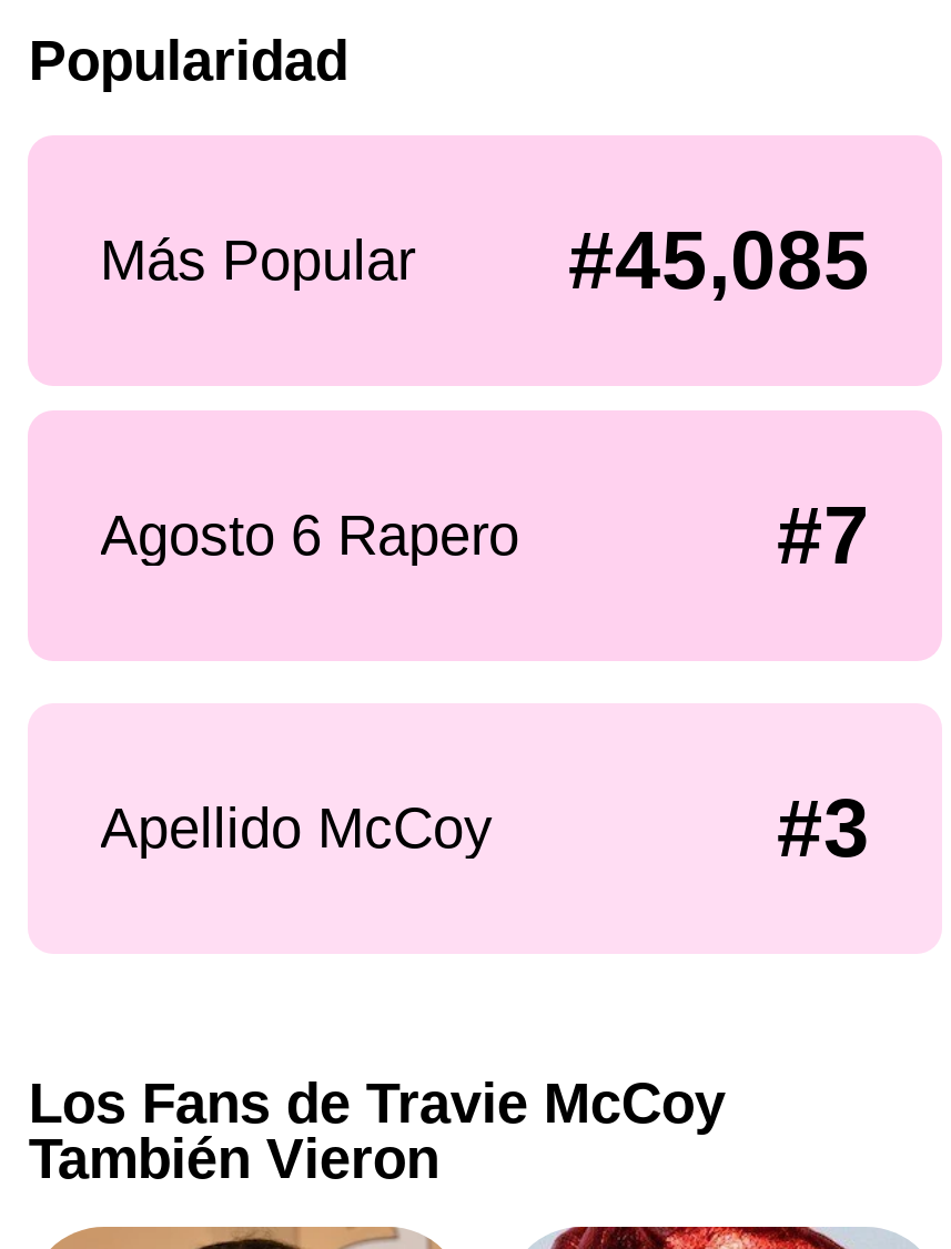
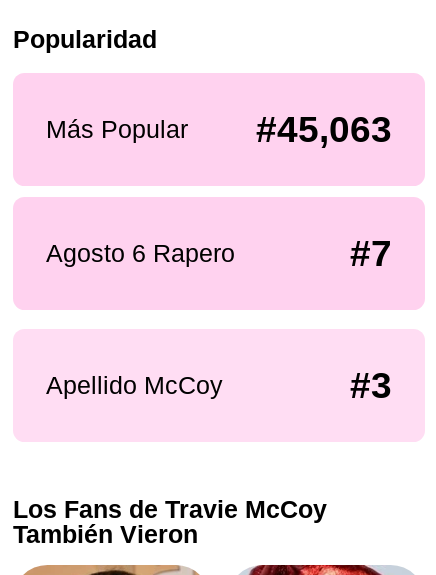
[568,215,870,306] #45,085 -> [256,109,392,150] #45,063

